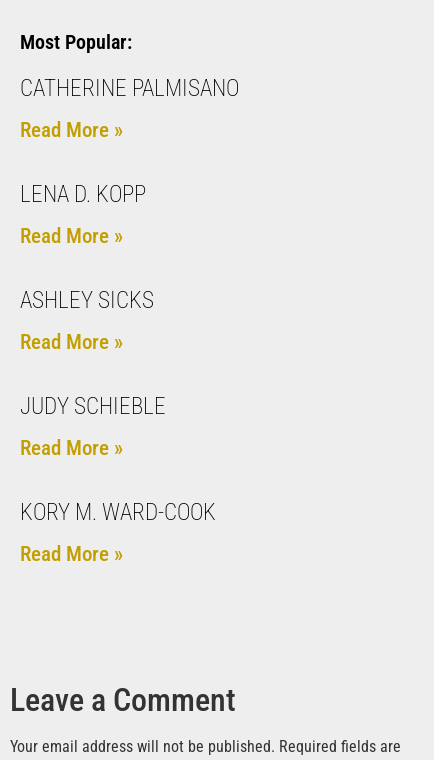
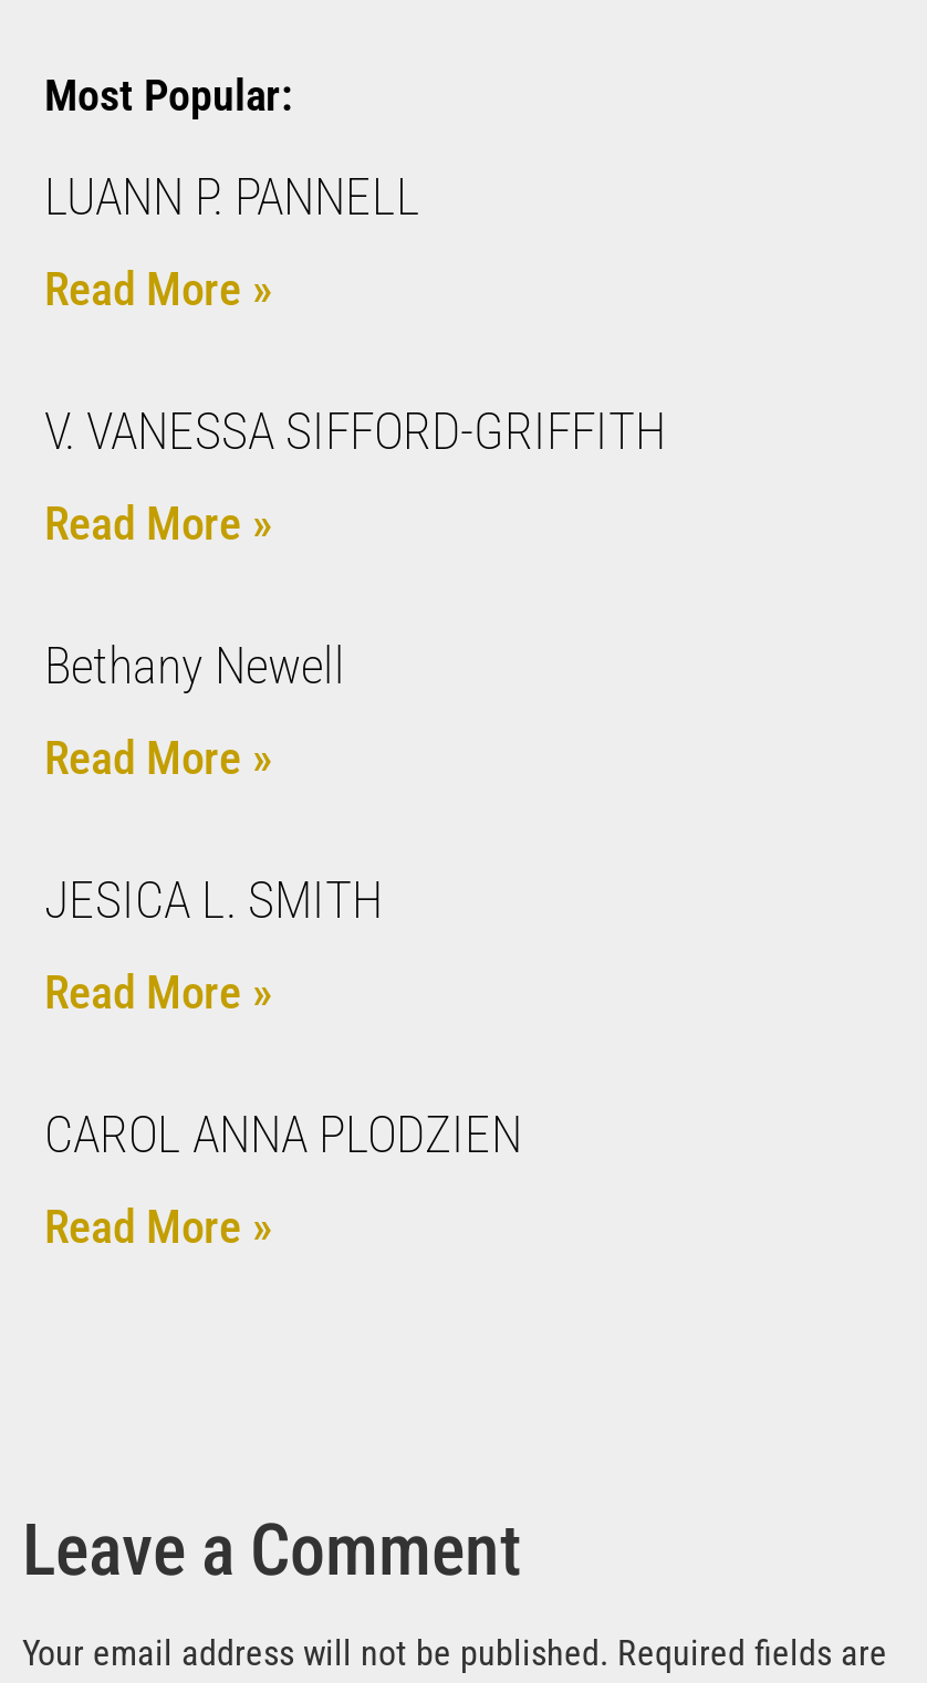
[20,75,239,102] CATHERINE PALMISANO -> [44,169,420,228] LUANN P. PANNELL
[20,181,146,208] LENA D. KOPP -> [44,403,666,463] V. VANESSA SIFFORD-GRIFFITH
[20,287,154,314] ASHLEY SICKS -> [44,638,345,697] Bethany Newell
[20,393,166,420] JUDY SCHIEBLE -> [44,872,383,932] JESICA L. SMITH
[20,499,216,526] KORY M. WARD-COOK -> [44,1106,522,1166] CAROL ANNA PLODZIEN

